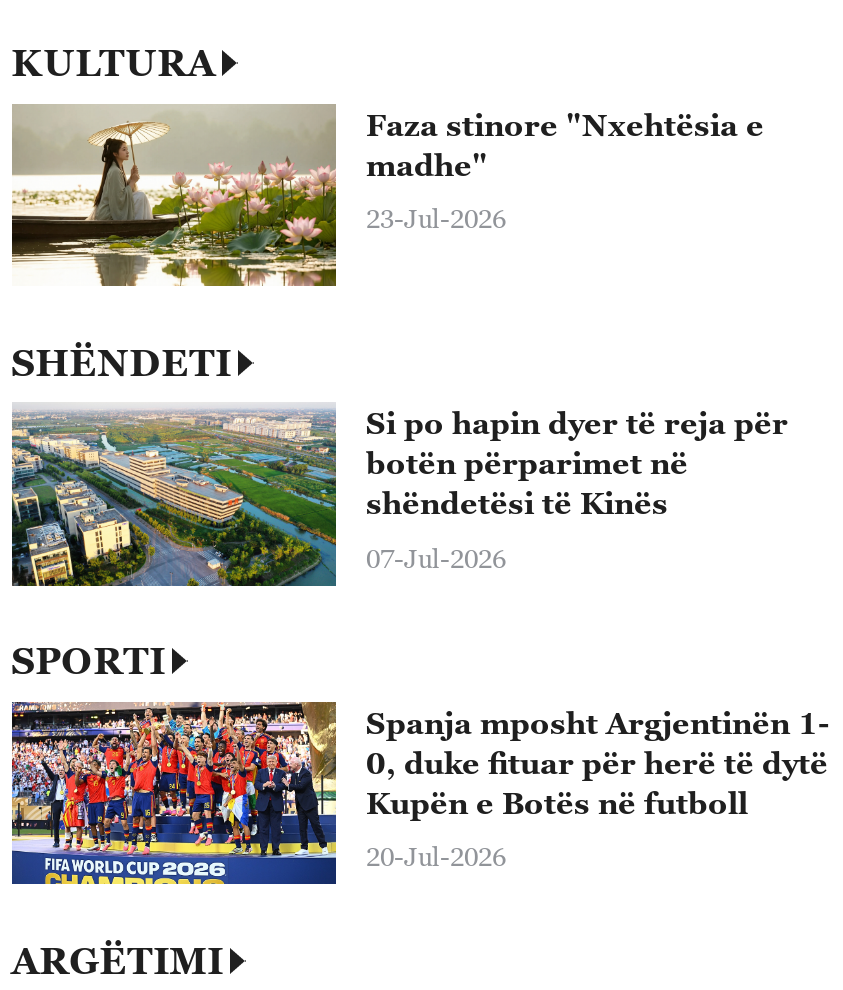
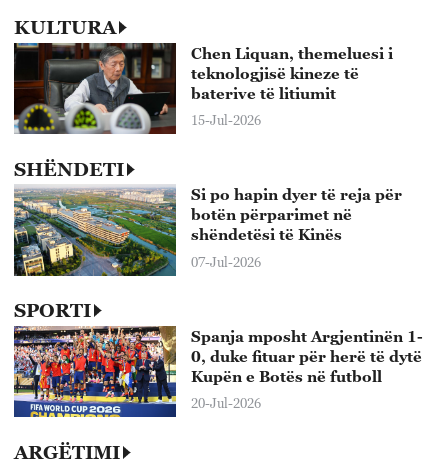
[10,102,764,288] [image] | Faza stinore "Nxehtësia e | madhe" -> [13,42,393,135] [image] | Chen Liquan, themeluesi i | teknologjisë kineze të | baterive të litiumit
[366,203,506,235] 23-Jul-2026 -> [191,112,261,128] 15-Jul-2026

